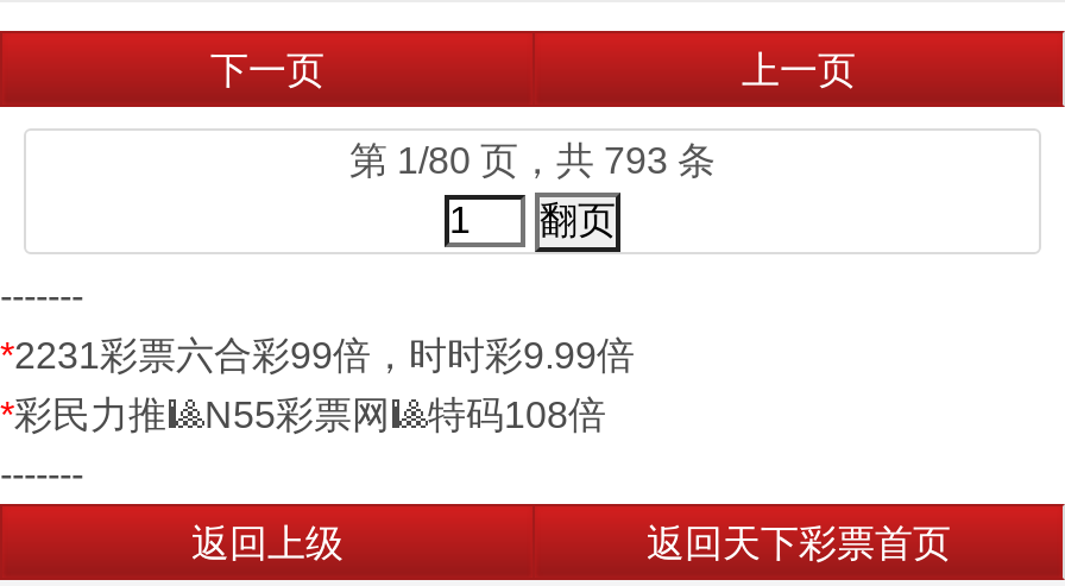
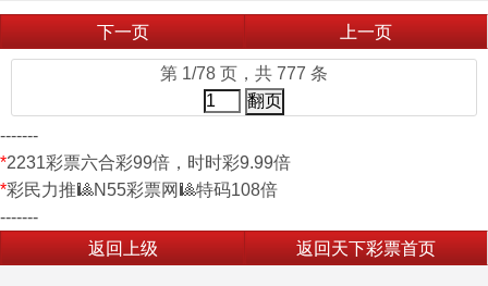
[349,140,716,181] 第 1/80 页，共 793 条 -> [160,64,328,83] 第 1/78 页，共 777 条

